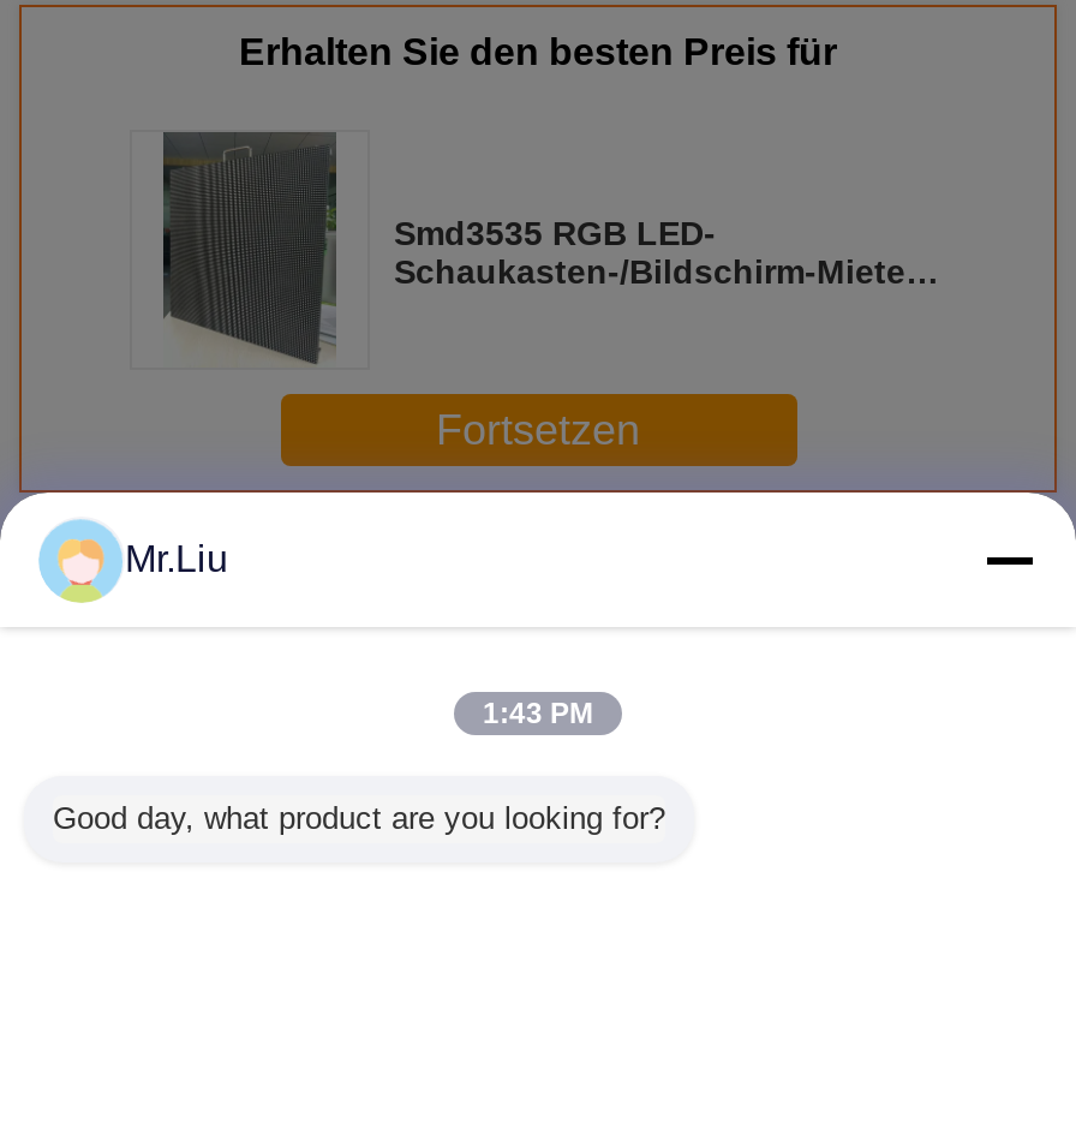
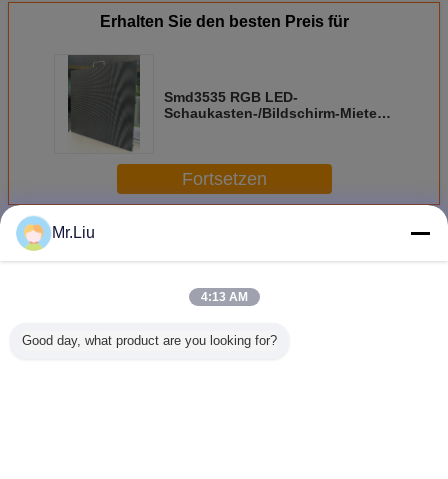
[483,697,593,730] 1:43 PM -> [200,290,247,304] 4:13 AM

